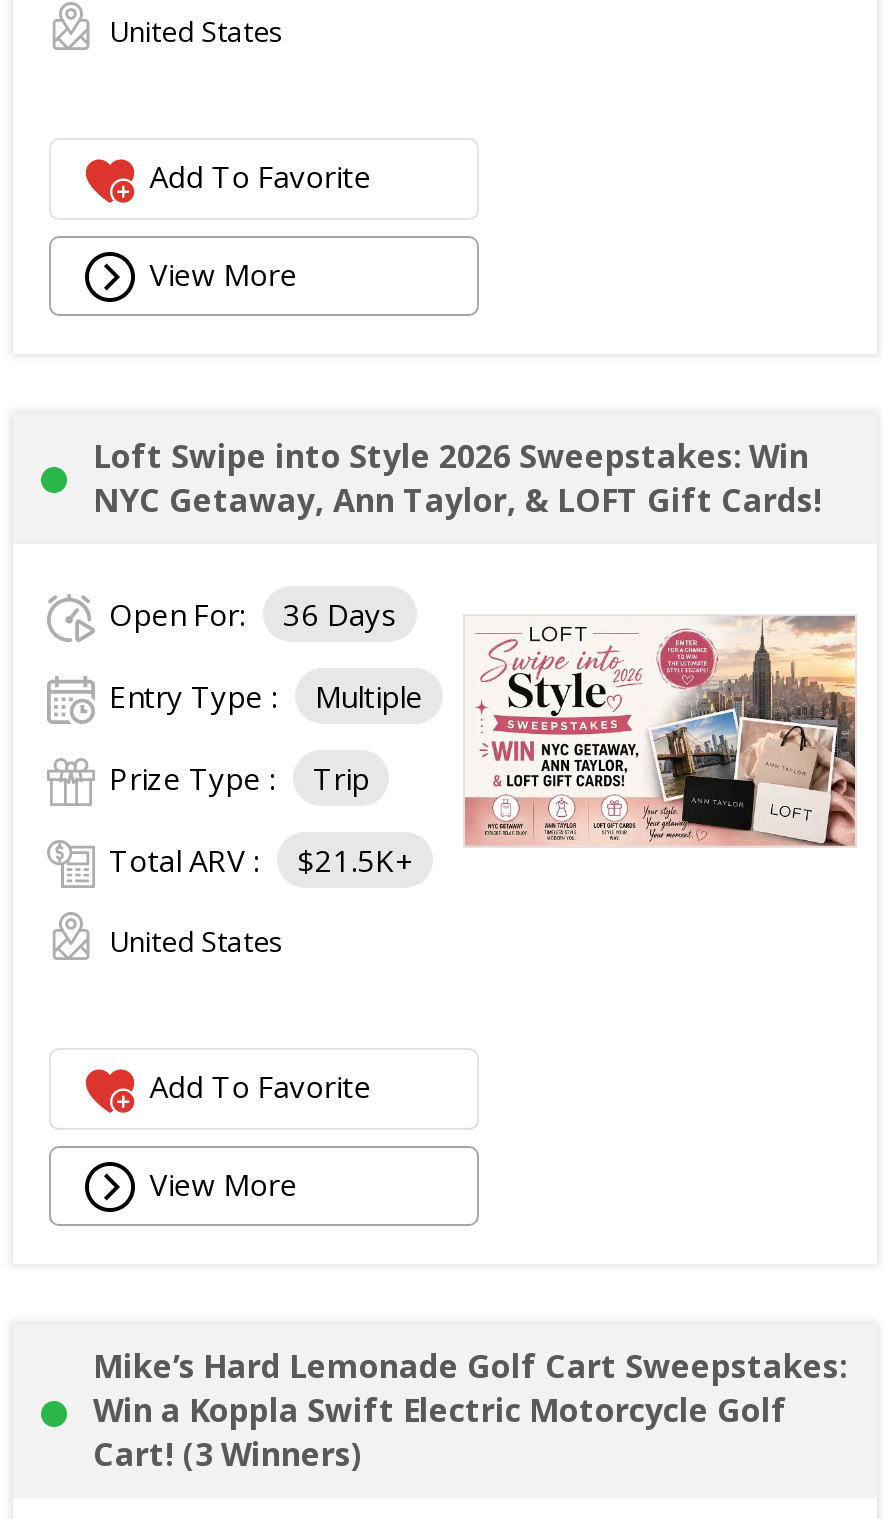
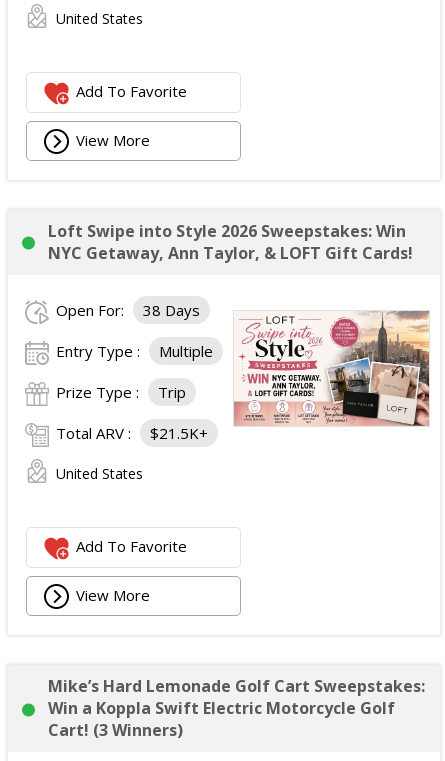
[109,594,397,634] Open For: 36 Days -> [56,300,200,320] Open For: 38 Days

